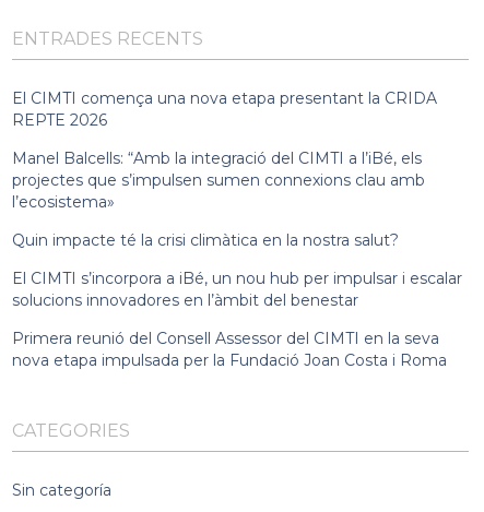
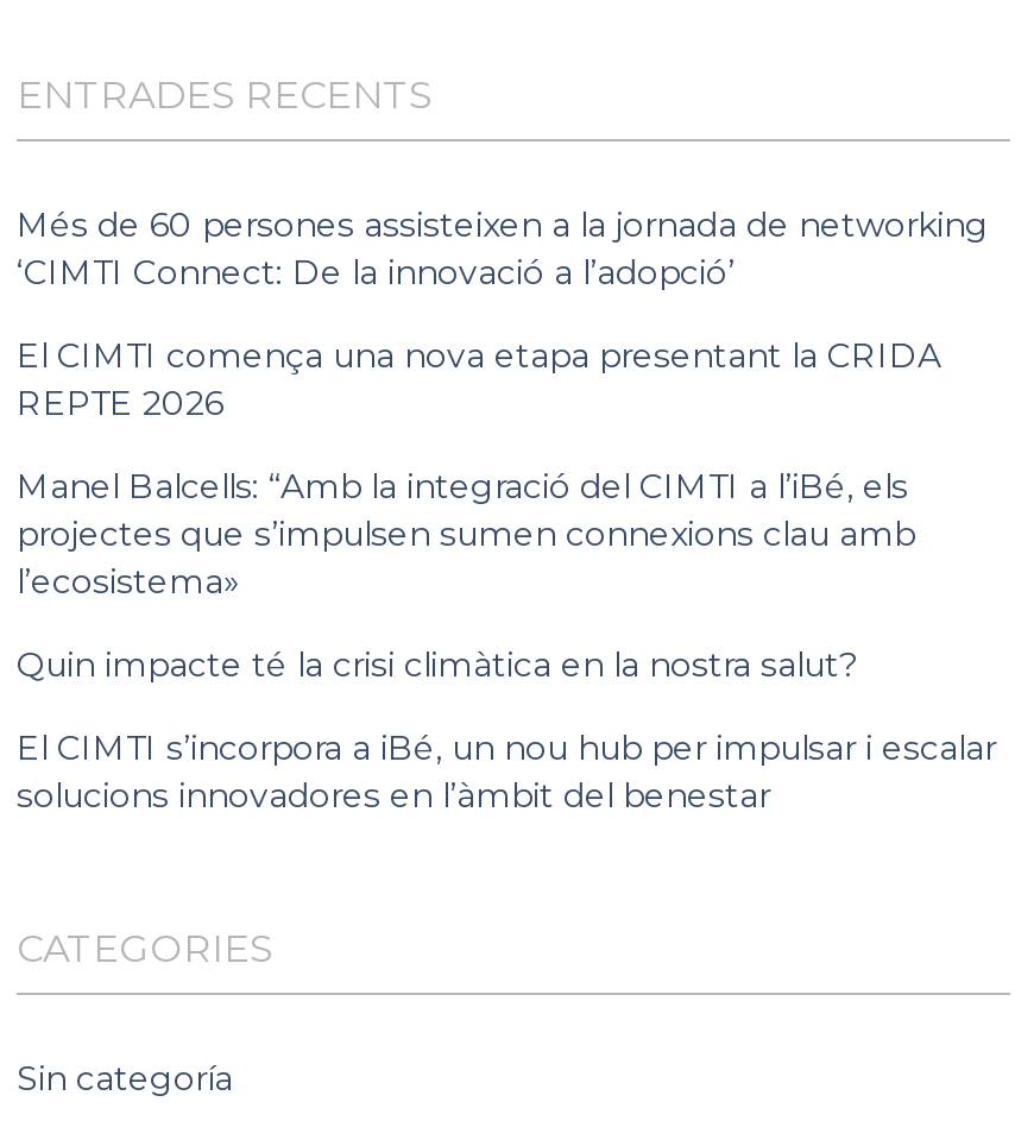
none -> [17,203,989,293] Més de 60 persones assisteixen a la jornada de networking | ‘CIMTI Connect: De la innovació a l’adopció’
moved [12,88,462,310] -> [17,333,996,816]: El CIMTI comença una nova etapa presentant la CRIDA | REPTE 2026 | Manel Balcells: “Amb la integració del CIMTI a l’iBé, els | projectes que s’impulsen sumen connexions clau amb | l’ecosistema» | Quin impacte té la crisi climàtica en la nostra salut? | El CIMTI s’incorpora a iBé, un nou hub per impulsar i escalar | solucions innovadores en l’àmbit del benestar
[12,328,447,370] Primera reunió del Consell Assessor del CIMTI en la seva | nova etapa impulsada per la Fundació Joan Costa i Roma -> none

